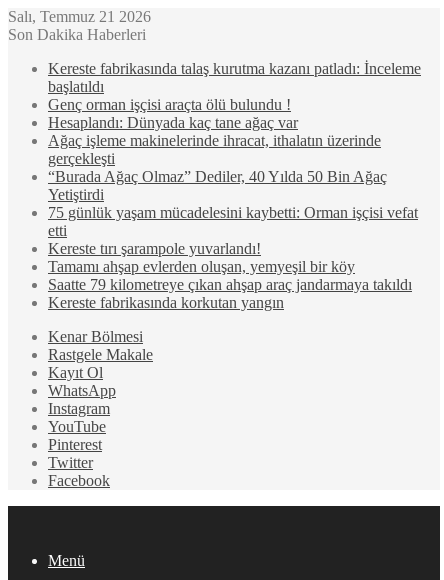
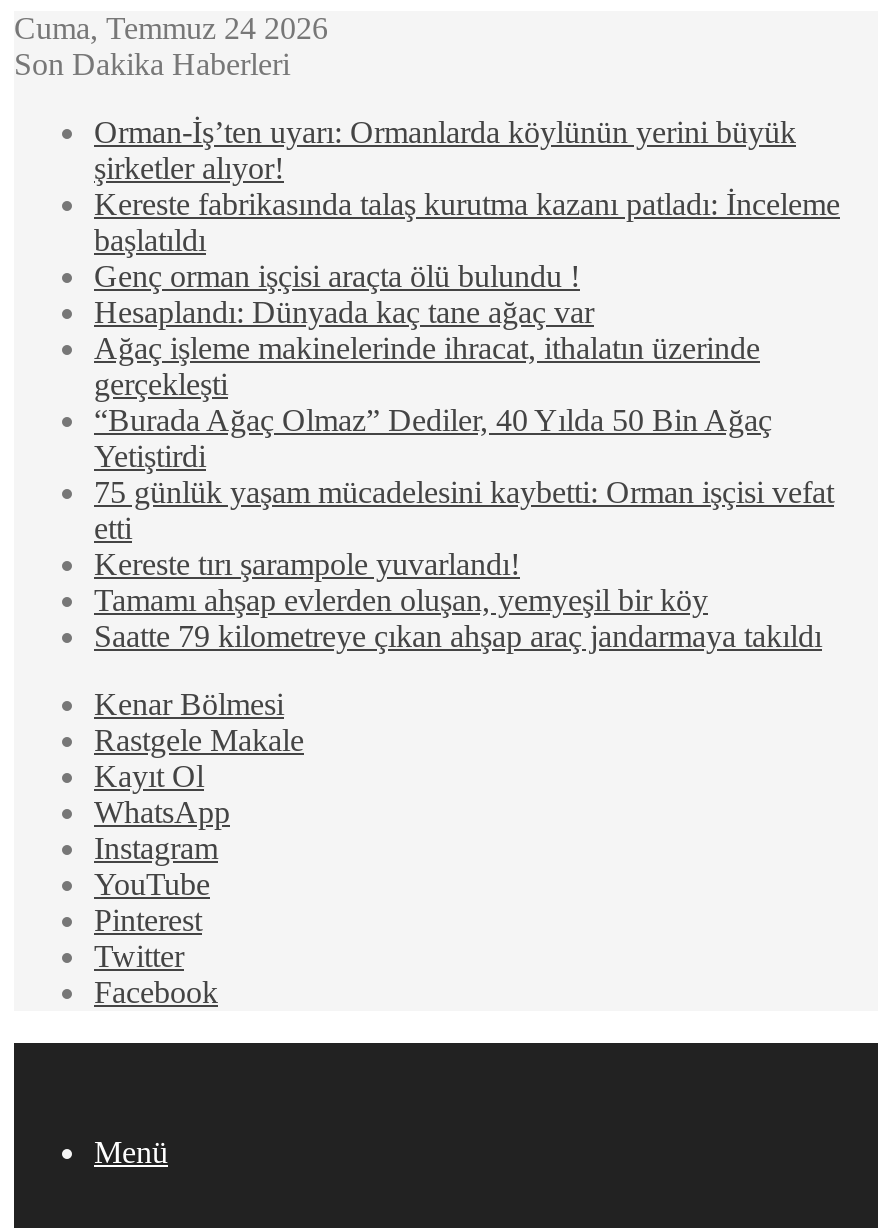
[8,8,151,25] Salı, Temmuz 21 2026 -> [14,11,328,45] Cuma, Temmuz 24 2026
none -> [94,115,796,185] Orman-İş’ten uyarı: Ormanlarda köylünün yerini büyük | şirketler alıyor!
moved [48,60,421,293] -> [94,187,840,653]: Kereste fabrikasında talaş kurutma kazanı patladı: İnceleme | başlatıldı | Genç orman işçisi araçta ölü bulundu ! | ... | Tamamı ahşap evlerden oluşan, yemyeşil bir köy | Saatte 79 kilometreye çıkan ahşap araç jandarmaya takıldı
[48,294,284,311] Kereste fabrikasında korkutan yangın -> none

